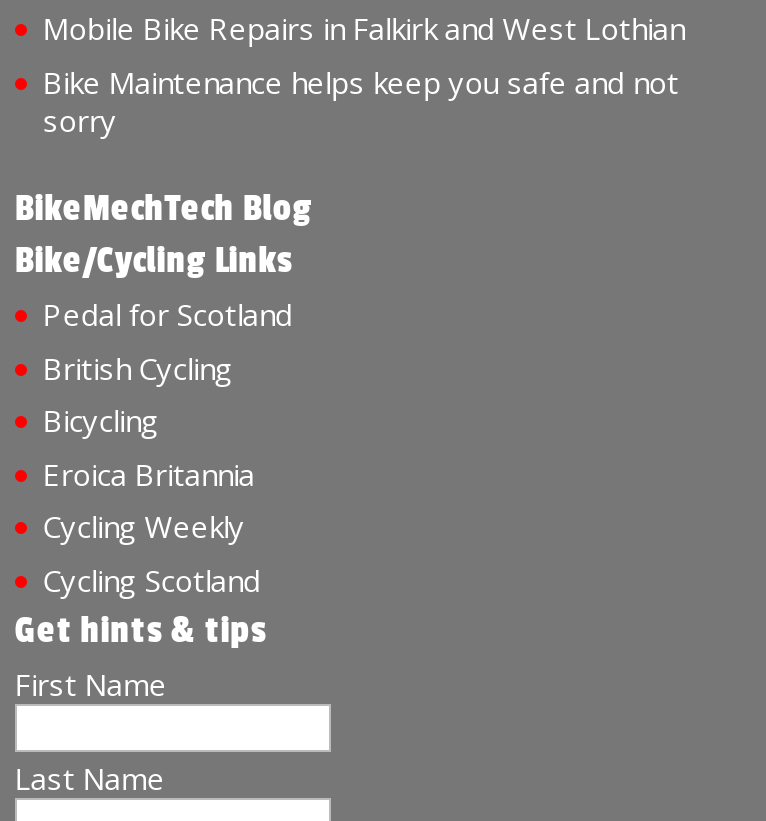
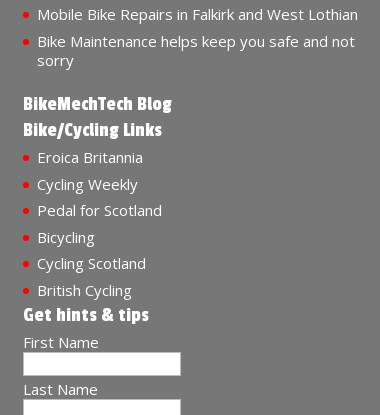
moved [43,294,293,440] -> [37,200,162,247]: Pedal for Scotland | Bicycling
moved [43,348,233,388] -> [37,280,132,300]: British Cycling
moved [43,454,255,546] -> [37,147,143,194]: Eroica Britannia | Cycling Weekly
moved [43,560,261,600] -> [37,253,146,273]: Cycling Scotland

